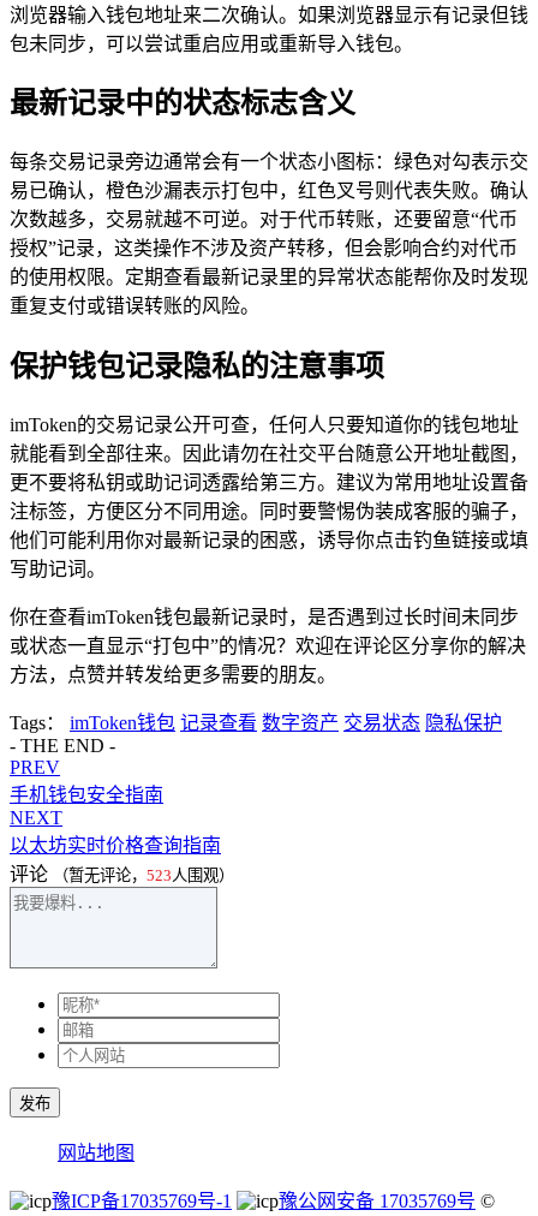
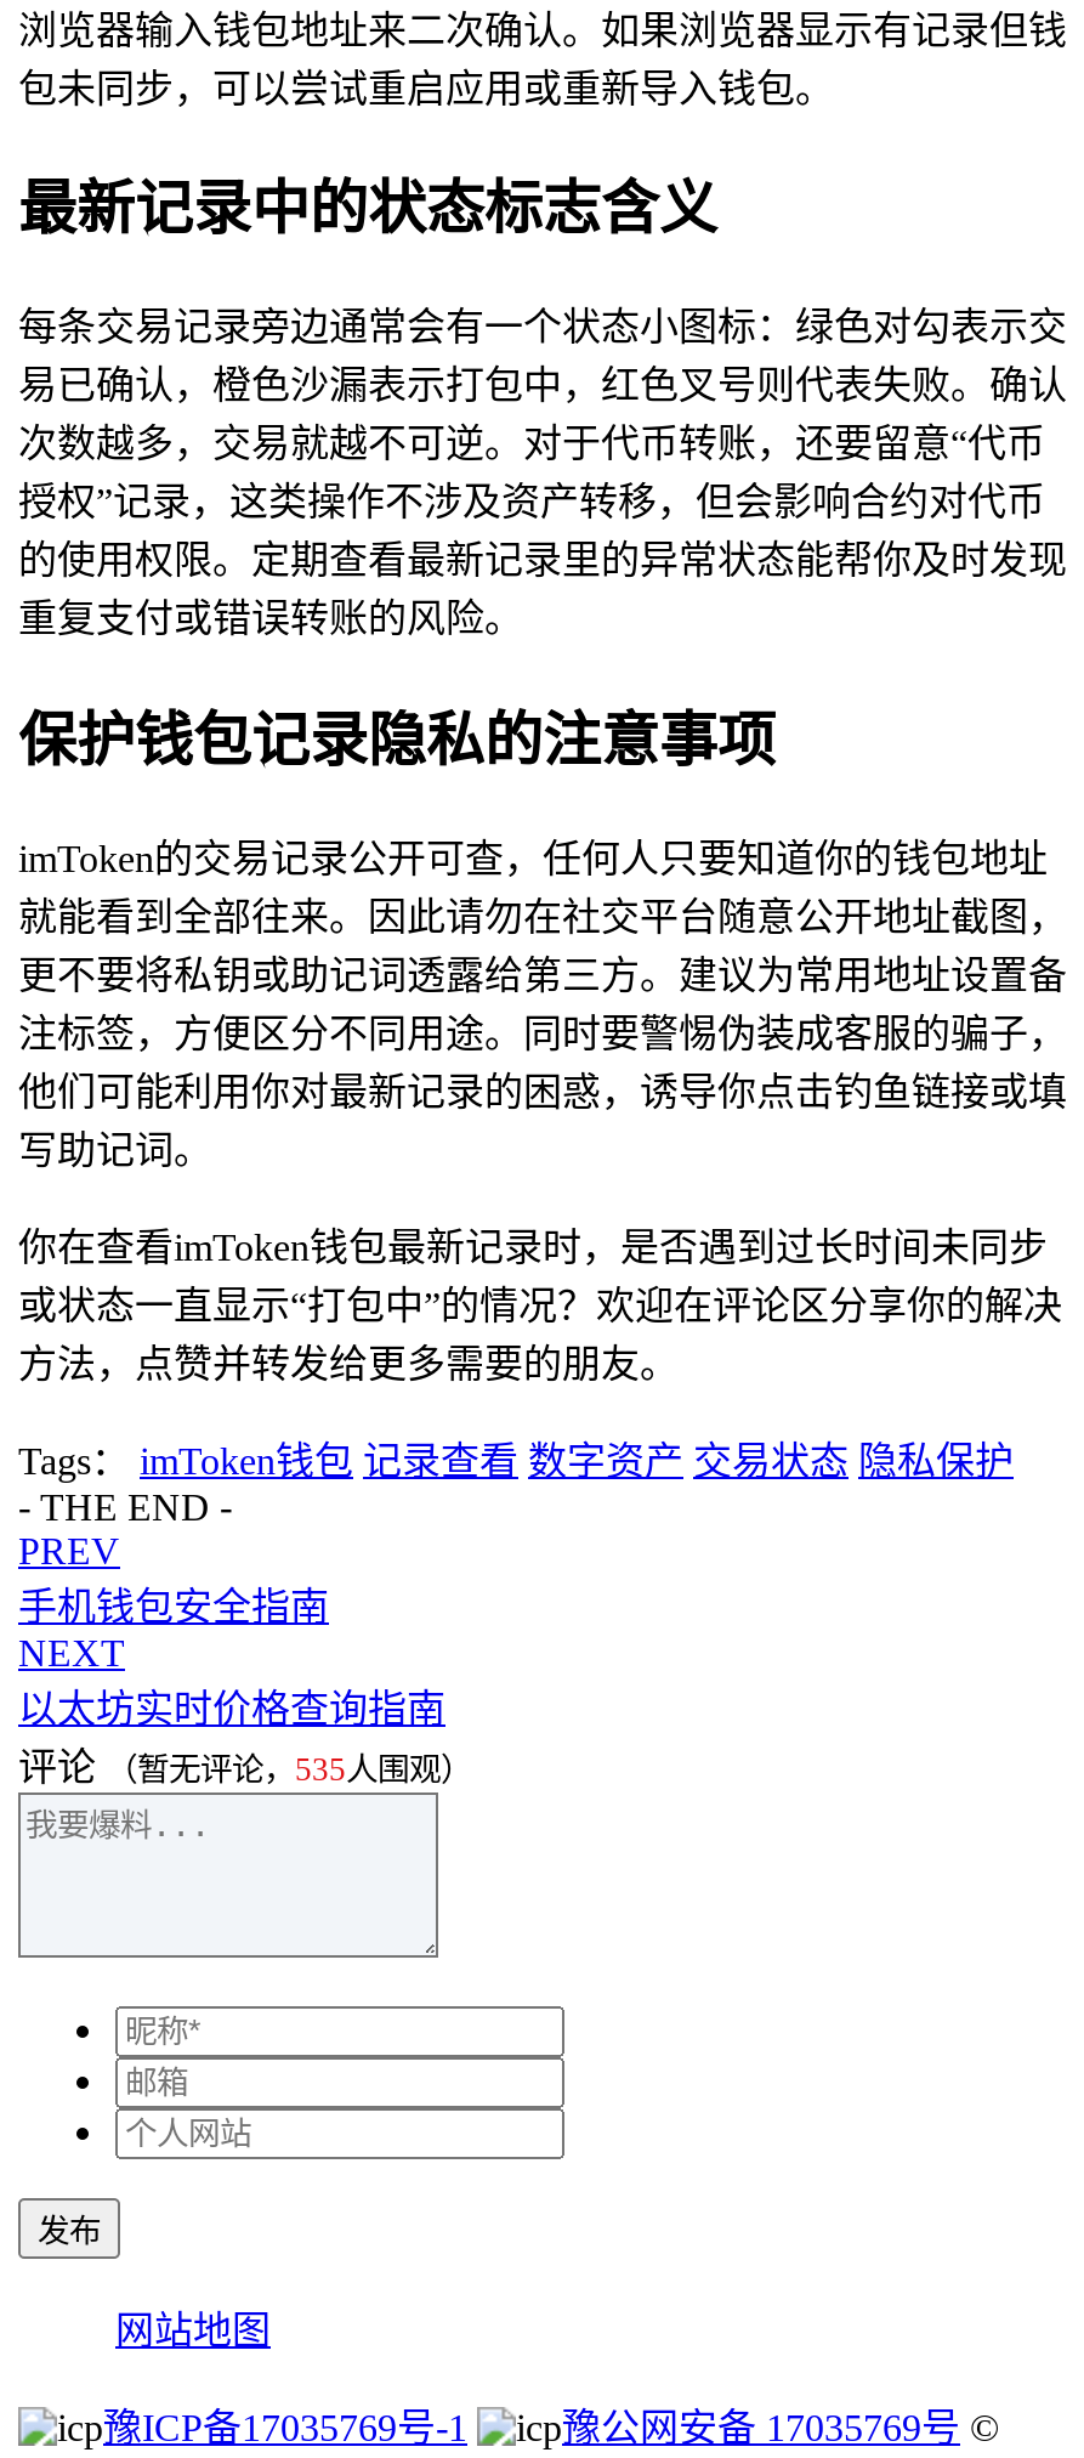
[10,864,234,884] 评论（暂无评论，523人围观） -> [18,1747,472,1788] 评论（暂无评论，535人围观）

